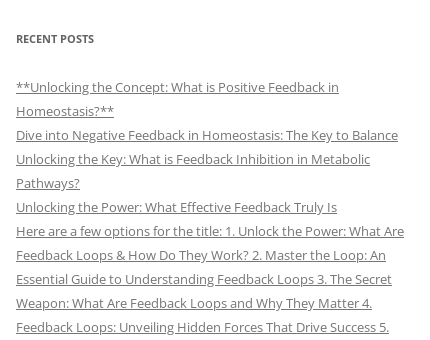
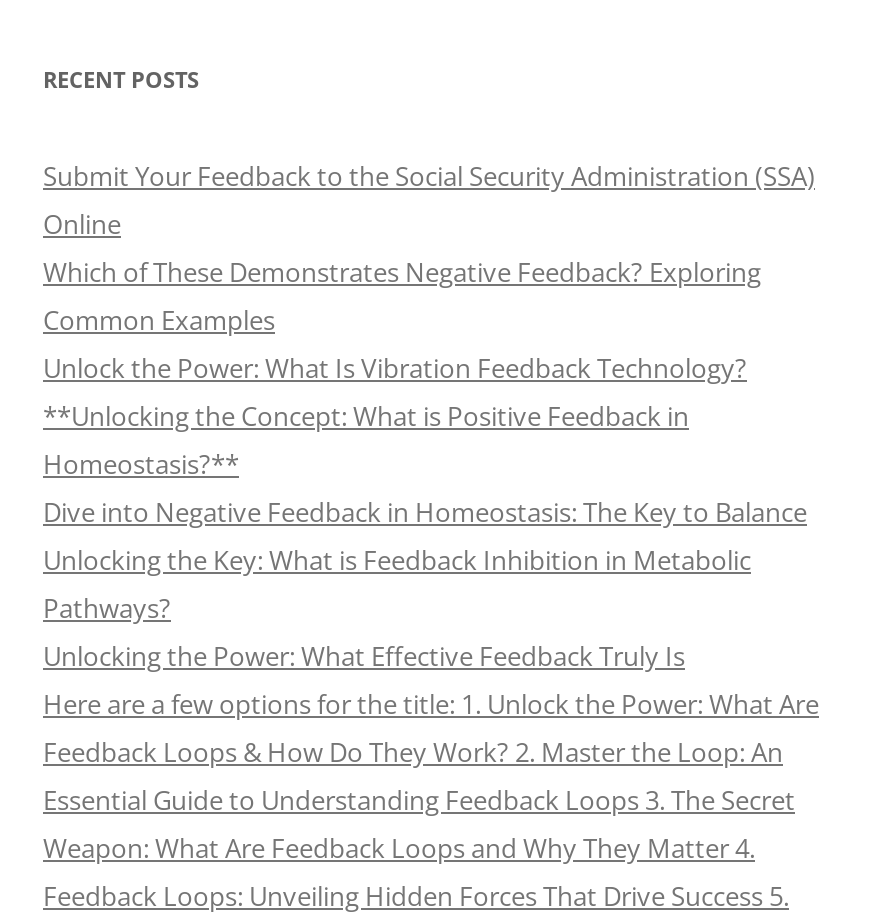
none -> [43,158,815,386] Submit Your Feedback to the Social Security Administration (SSA) | Online | Which of These Demonstrates Negative Feedback? Exploring | Common Examples | Unlock the Power: What Is Vibration Feedback Technology?

